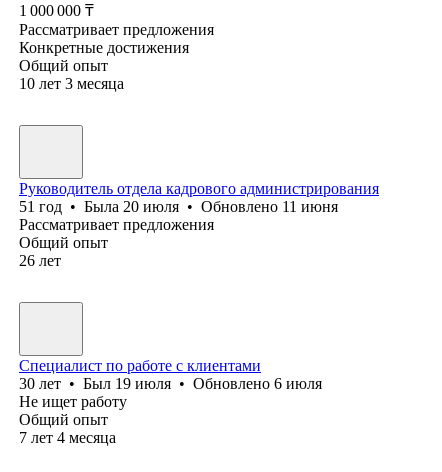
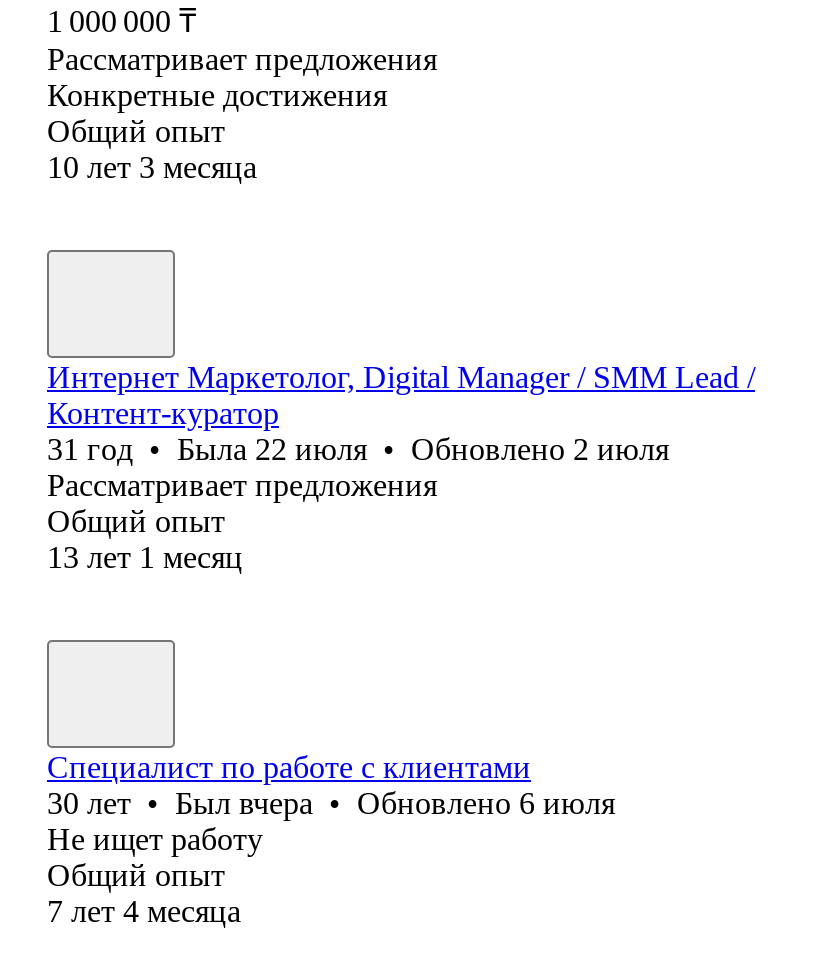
[19,180,379,215] Руководитель отдела кадрового администрирования | 51 год • Была 20 июля • Обновлено 11 июня -> [47,360,755,466] Интернет Маркетолог, Digital Manager / SMM Lead / | Контент-куратор | 31 год • Была 22 июля • Обновлено 2 июля
[19,252,61,269] 26 лет -> [47,540,243,574] 13 лет 1 месяц
[19,375,322,392] 30 лет • Был 19 июля • Обновлено 6 июля -> [47,786,615,820] 30 лет • Был вчера • Обновлено 6 июля

